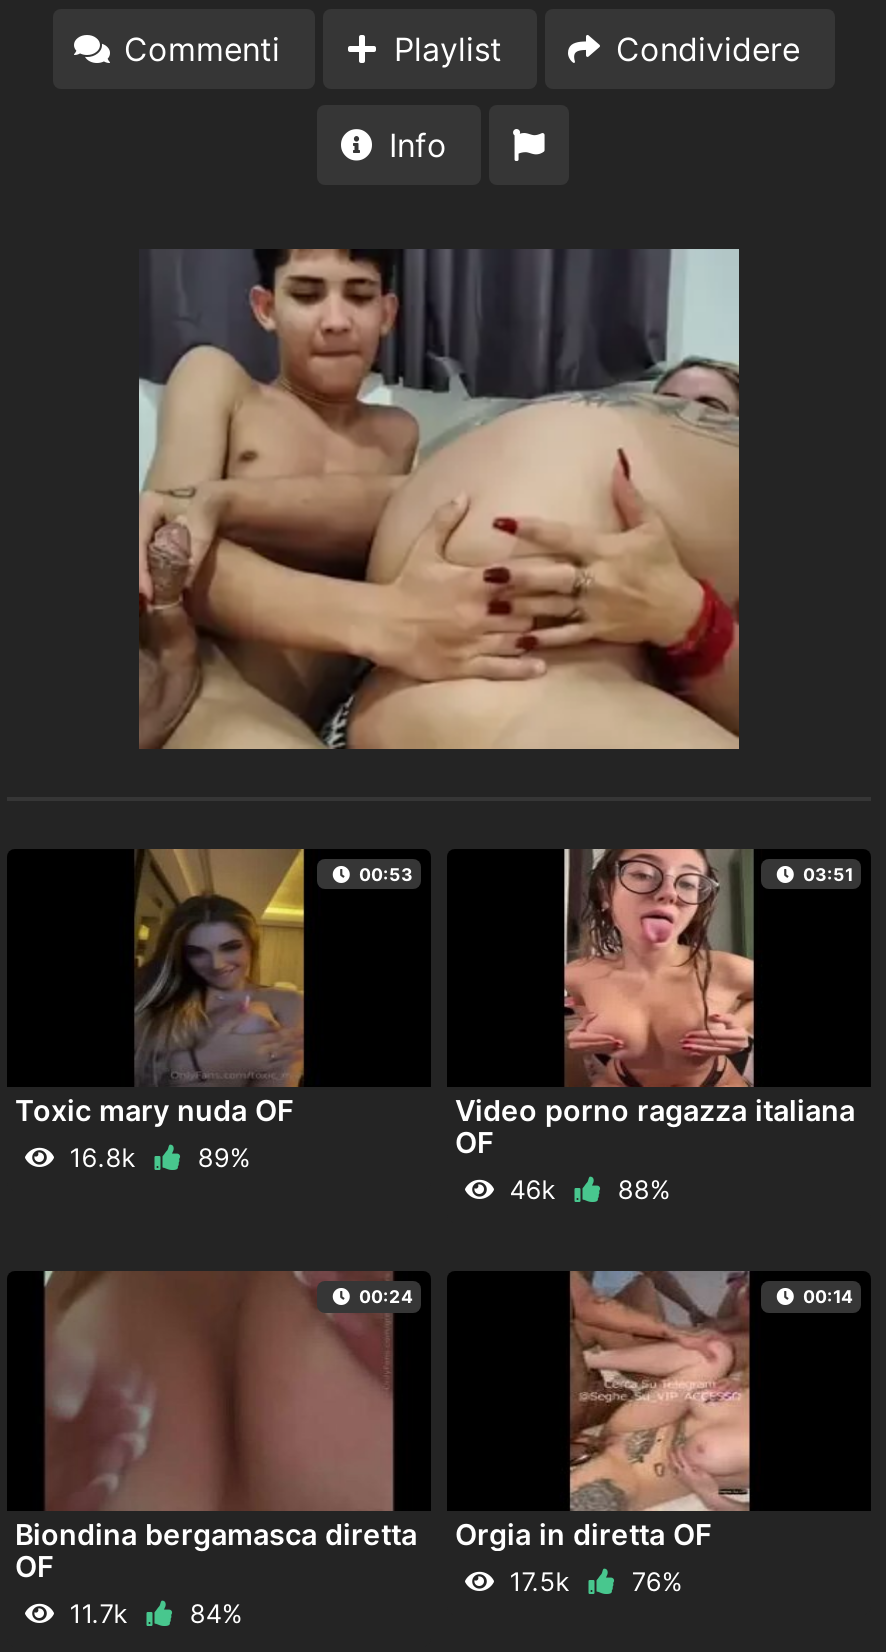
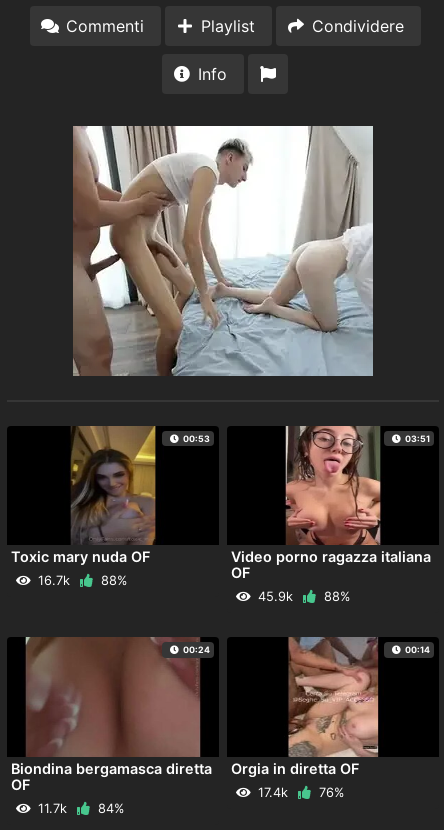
[137,249,741,749] [image] -> [72,125,374,376] [image]
[69,1143,250,1173] 16.8k | 89% -> [38,573,127,588] 16.7k | 88%
[509,1175,555,1205] 46k -> [258,589,293,604] 45.9k
[509,1566,569,1596] 17.5k -> [258,784,288,799] 17.4k

